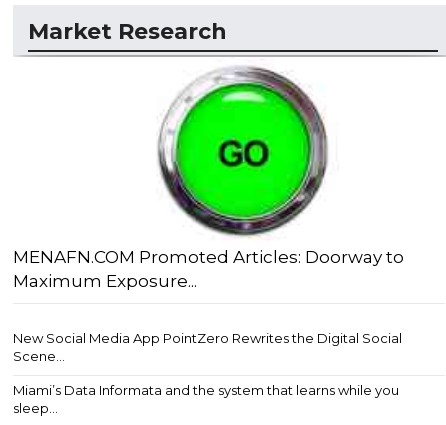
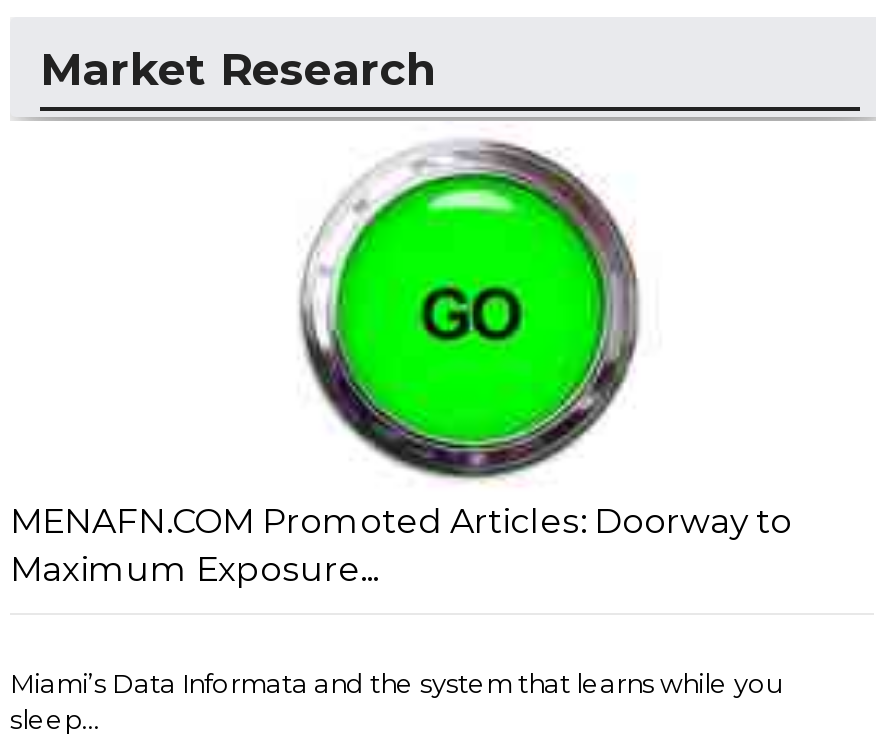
[13,329,402,363] New Social Media App PointZero Rewrites the Digital Social | Scene... -> none

